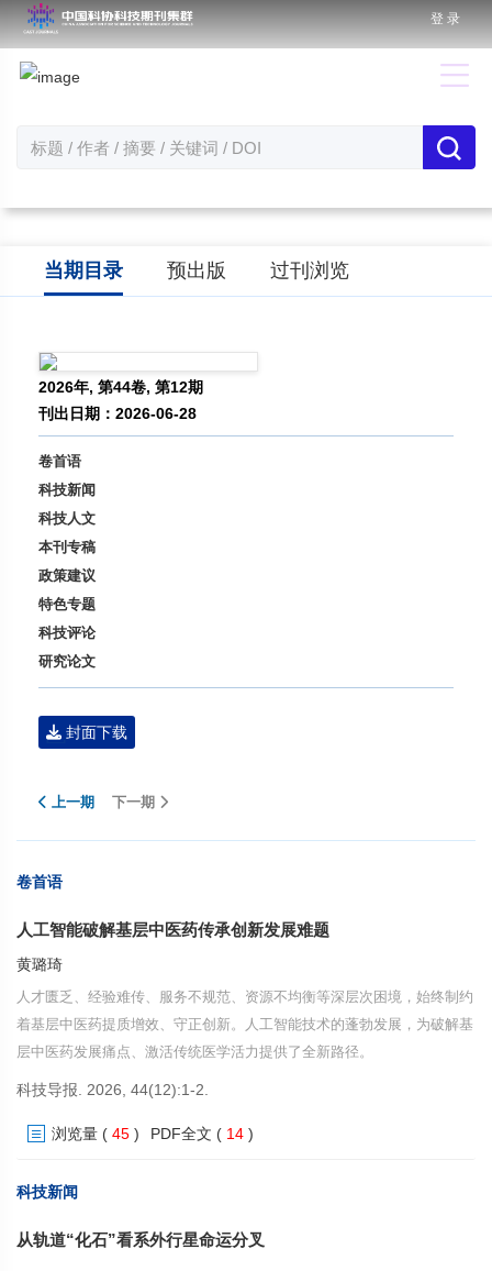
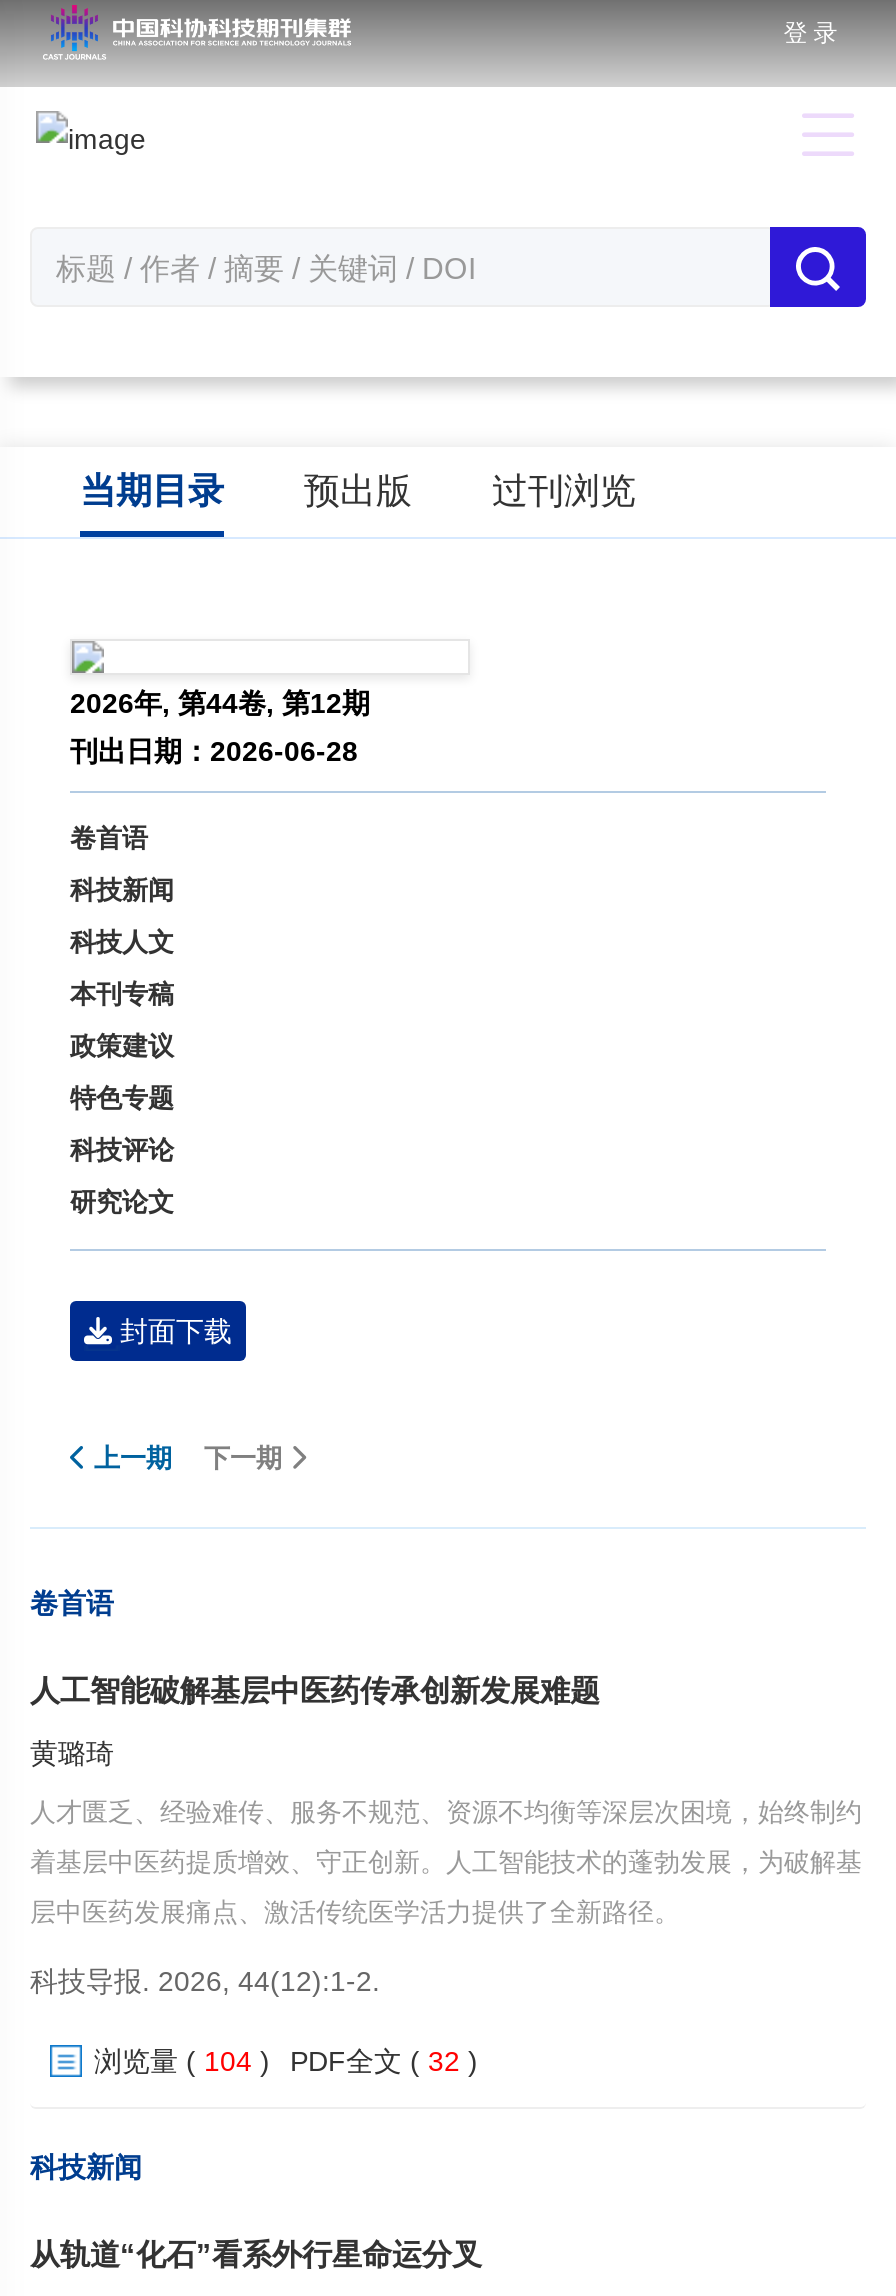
[52,1125,139,1143] 浏览量( 45) -> [94,2046,270,2078] 浏览量( 104)
[150,1125,254,1143] PDF全文( 14) -> [290,2046,478,2078] PDF全文( 32)

